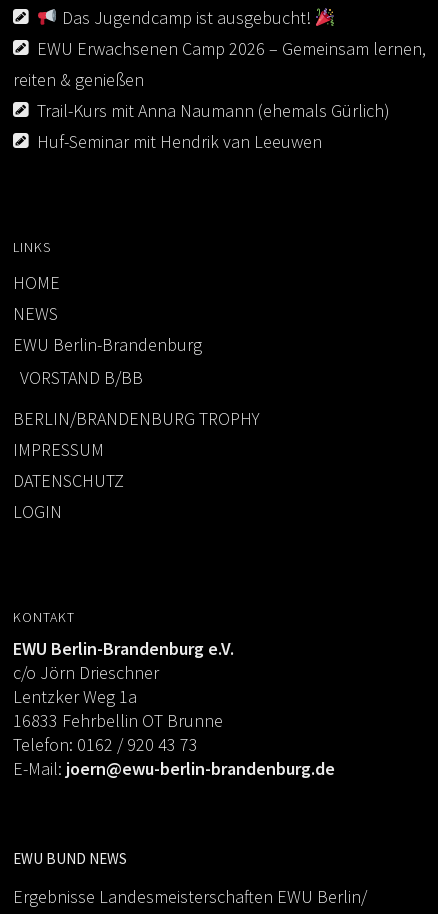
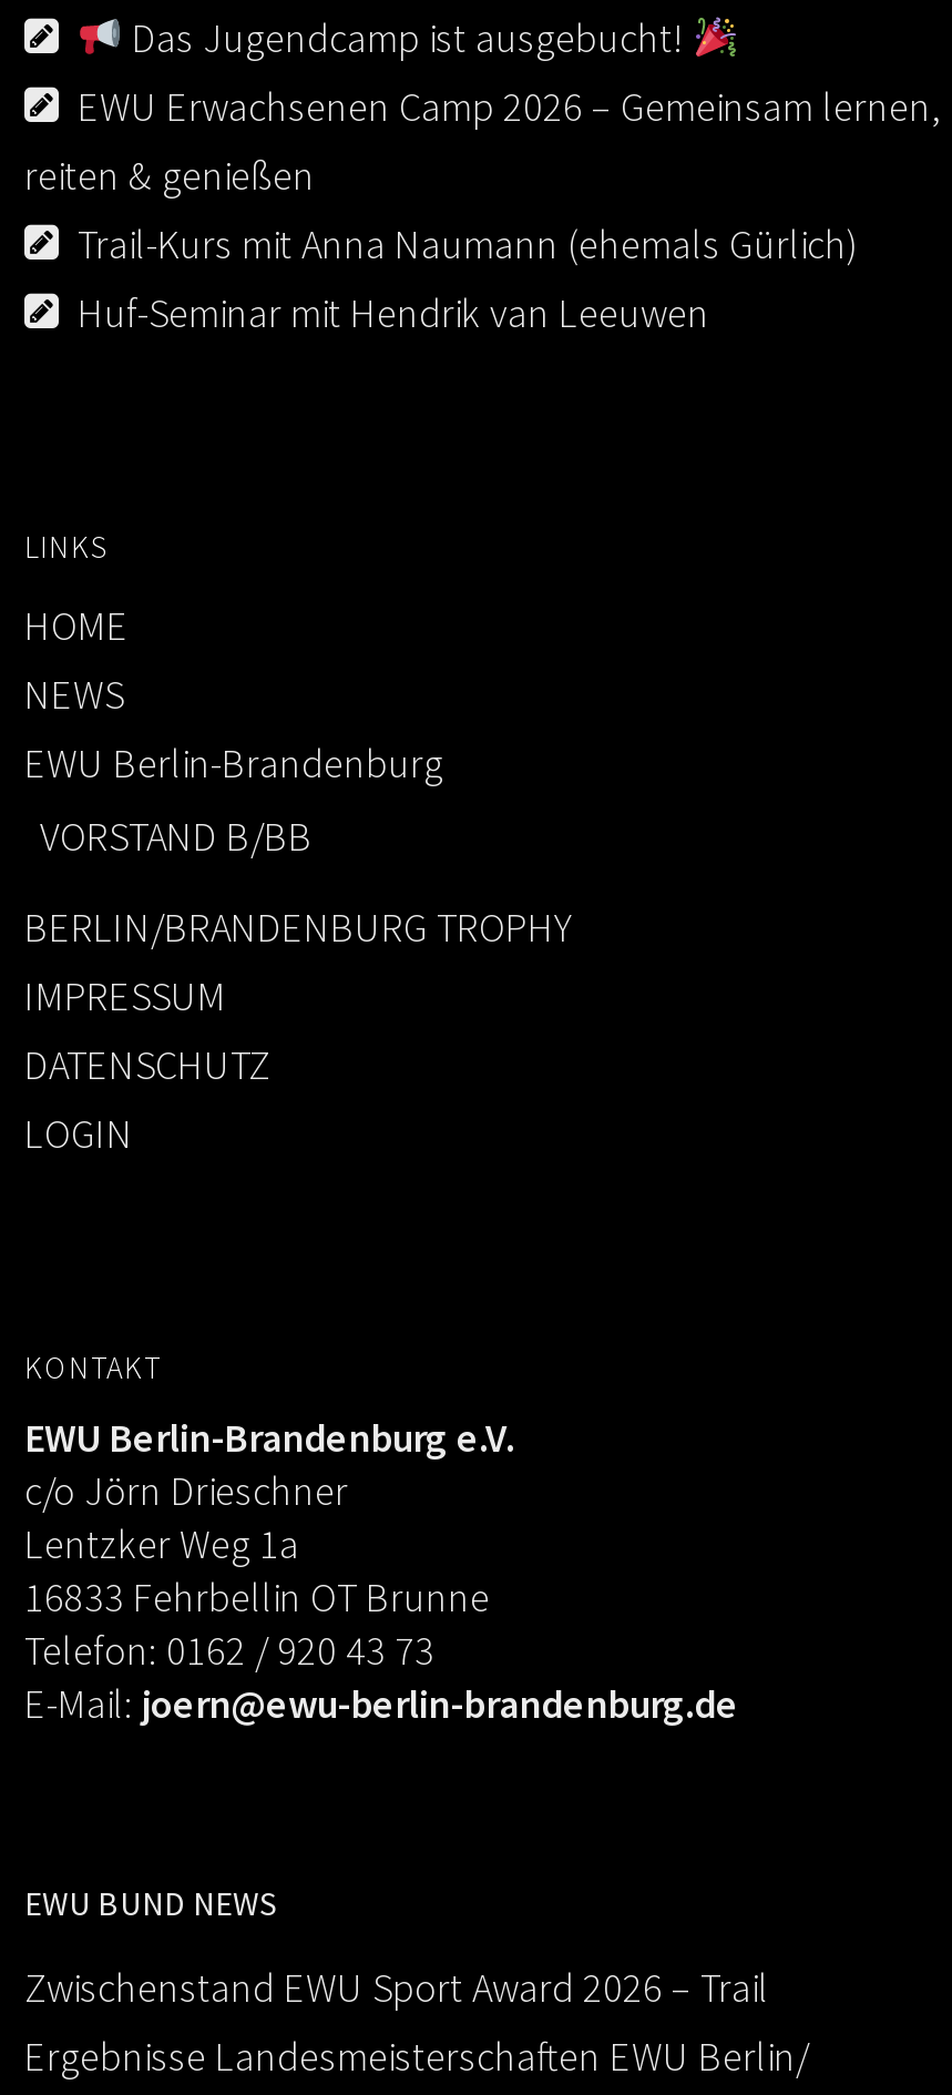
none -> [24,1963,769,2014] Zwischenstand EWU Sport Award 2026 – Trail

